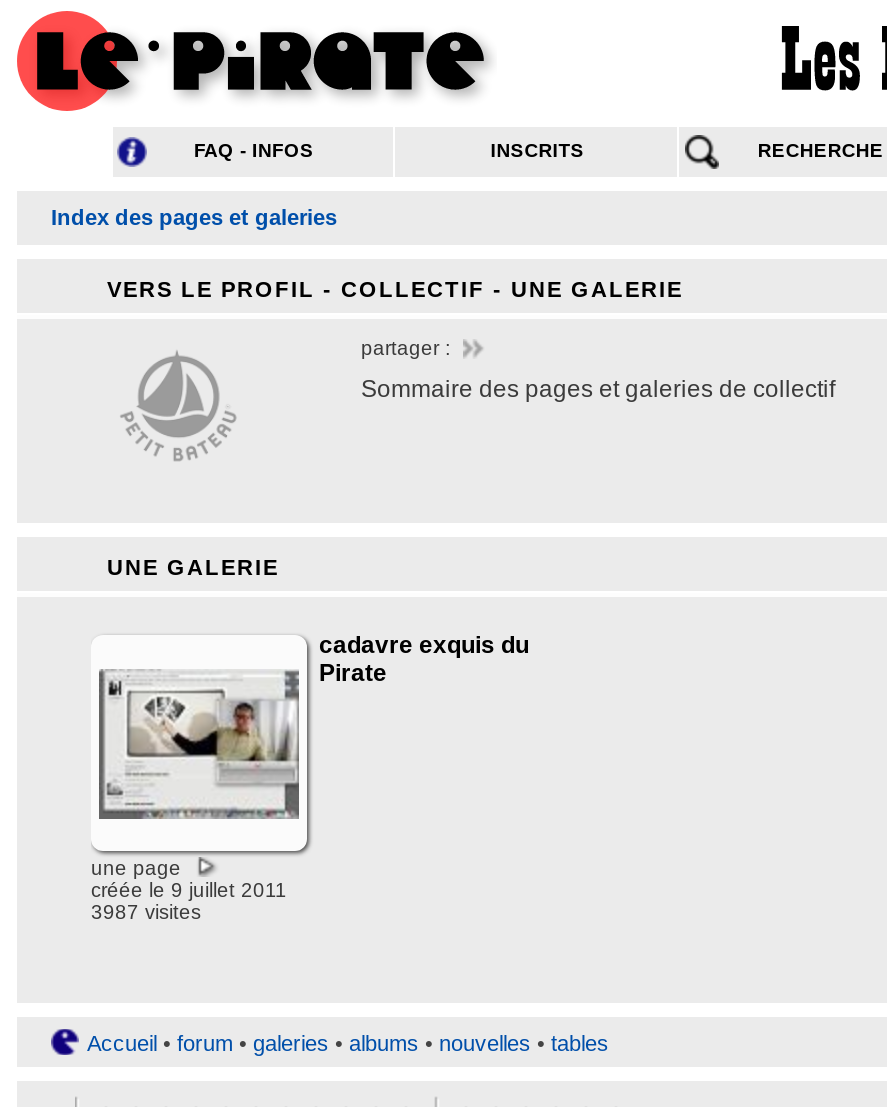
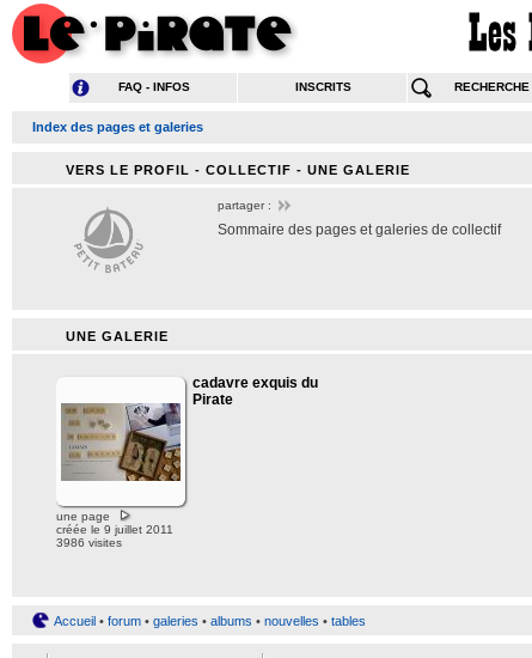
[97,669,301,821] [image] -> [61,398,181,487] [image]
[91,901,201,923] 3987 visites -> [56,536,122,549] 3986 visites

